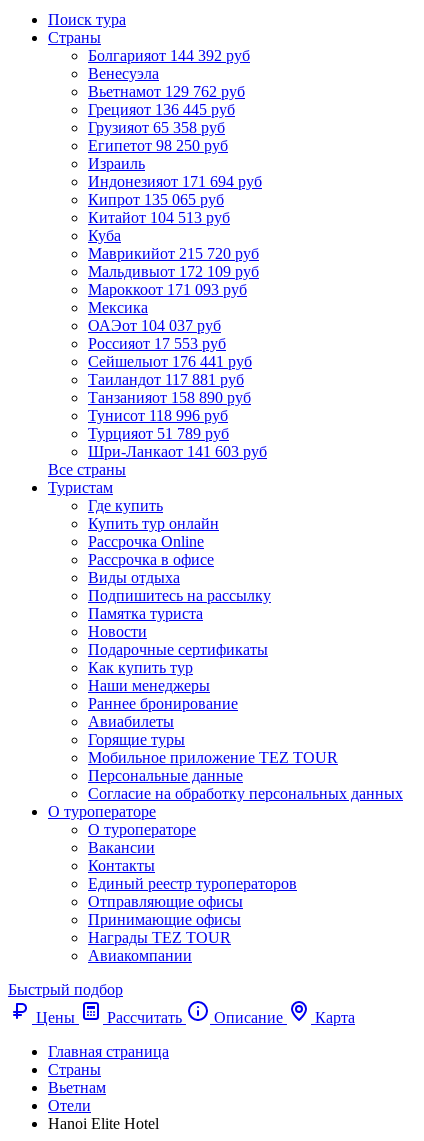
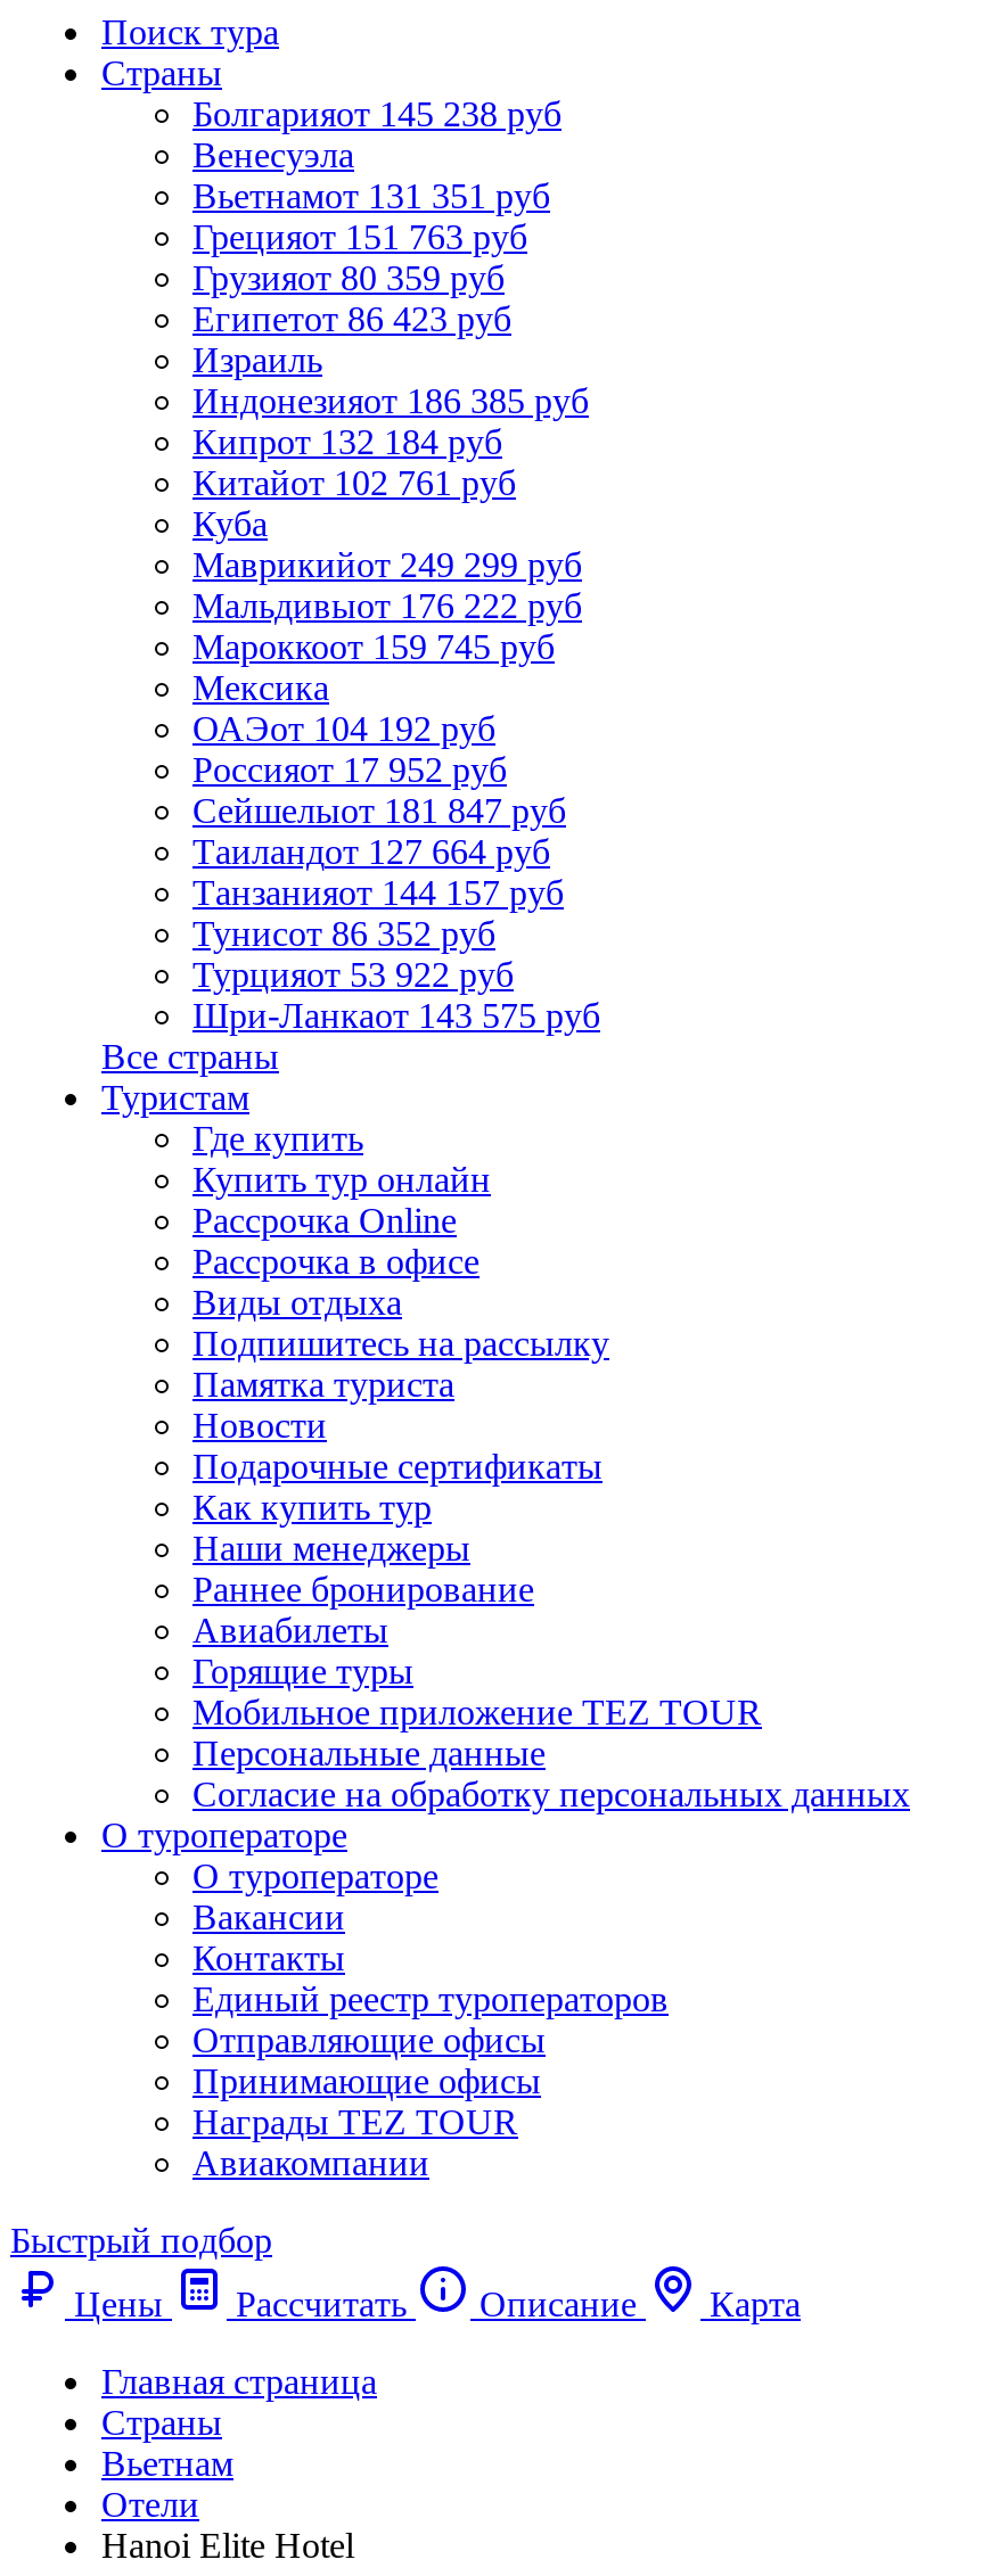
[88,47,250,64] Болгарияот 144 392 руб -> [192,94,562,133] Болгарияот 145 238 руб
[88,83,245,100] Вьетнамот 129 762 руб -> [192,176,550,215] Вьетнамот 131 351 руб
[88,101,235,118] Грецияот 136 445 руб -> [192,217,527,256] Грецияот 151 763 руб
[88,119,225,136] Грузияот 65 358 руб -> [192,258,505,297] Грузияот 80 359 руб
[88,137,228,154] Египетот 98 250 руб -> [192,299,511,338] Египетот 86 423 руб
[88,173,262,190] Индонезияот 171 694 руб -> [192,381,589,420] Индонезияот 186 385 руб
[88,191,224,208] Кипрот 135 065 руб -> [192,422,502,461] Кипрот 132 184 руб
[88,209,230,226] Китайот 104 513 руб -> [192,463,516,502] Китайот 102 761 руб
[88,245,259,262] Маврикийот 215 720 руб -> [192,545,582,584] Маврикийот 249 299 руб
[88,263,259,280] Мальдивыот 172 109 руб -> [192,586,582,625] Мальдивыот 176 222 руб
[88,281,247,298] Мароккоот 171 093 руб -> [192,627,555,666] Мароккоот 159 745 руб
[88,317,221,334] ОАЭот 104 037 руб -> [192,709,495,748] ОАЭот 104 192 руб
[88,335,226,352] Россияот 17 553 руб -> [192,750,507,789] Россияот 17 952 руб
[88,353,252,370] Сейшелыот 176 441 руб -> [192,791,566,830] Сейшелыот 181 847 руб
[88,371,244,388] Таиландот 117 881 руб -> [192,832,550,871] Таиландот 127 664 руб
[88,389,251,406] Танзанияот 158 890 руб -> [192,873,564,912] Танзанияот 144 157 руб
[88,407,228,424] Тунисот 118 996 руб -> [192,914,495,953] Тунисот 86 352 руб
[88,425,229,442] Турцияот 51 789 руб -> [192,955,514,994] Турцияот 53 922 руб
[88,443,267,460] Шри-Ланкаот 141 603 руб -> [192,996,600,1035] Шри-Ланкаот 143 575 руб

